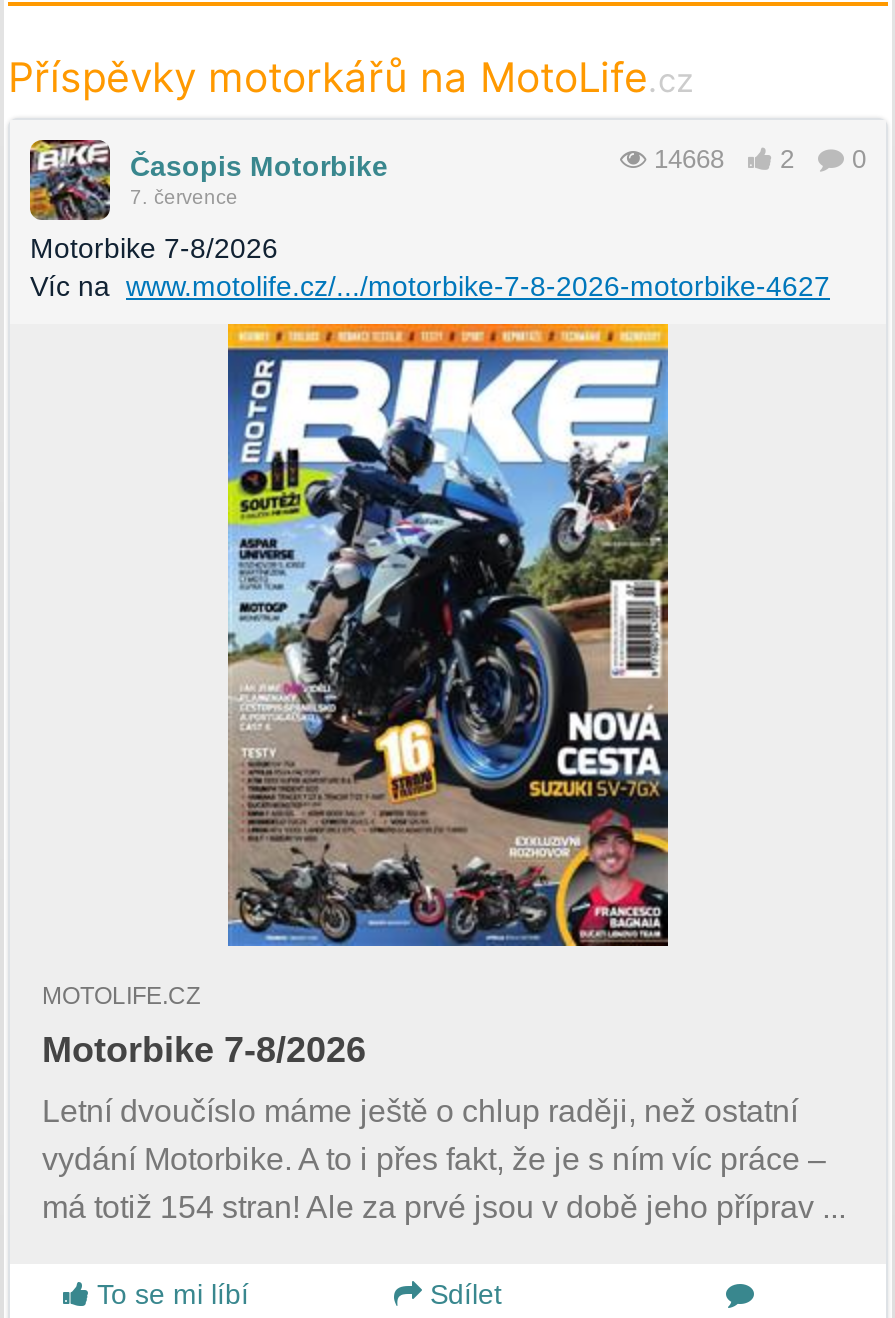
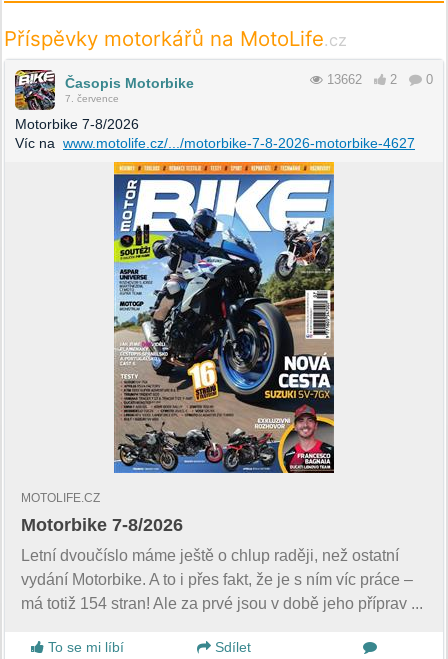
[654,144,866,174] 14668 2 0 -> [327,72,433,87] 13662 2 0

